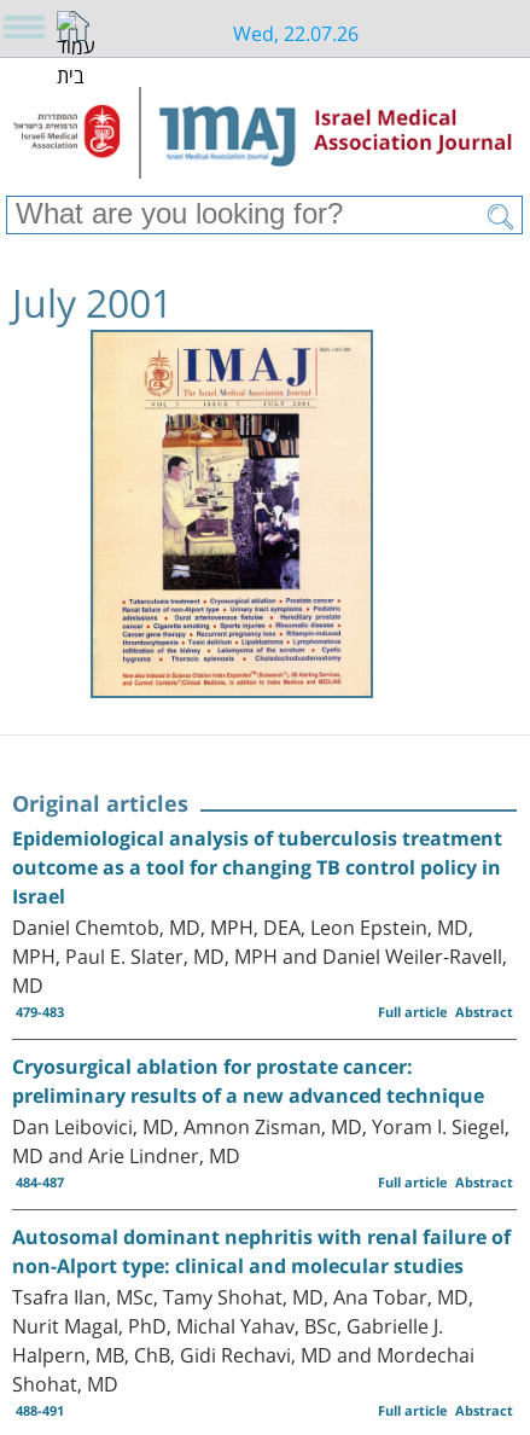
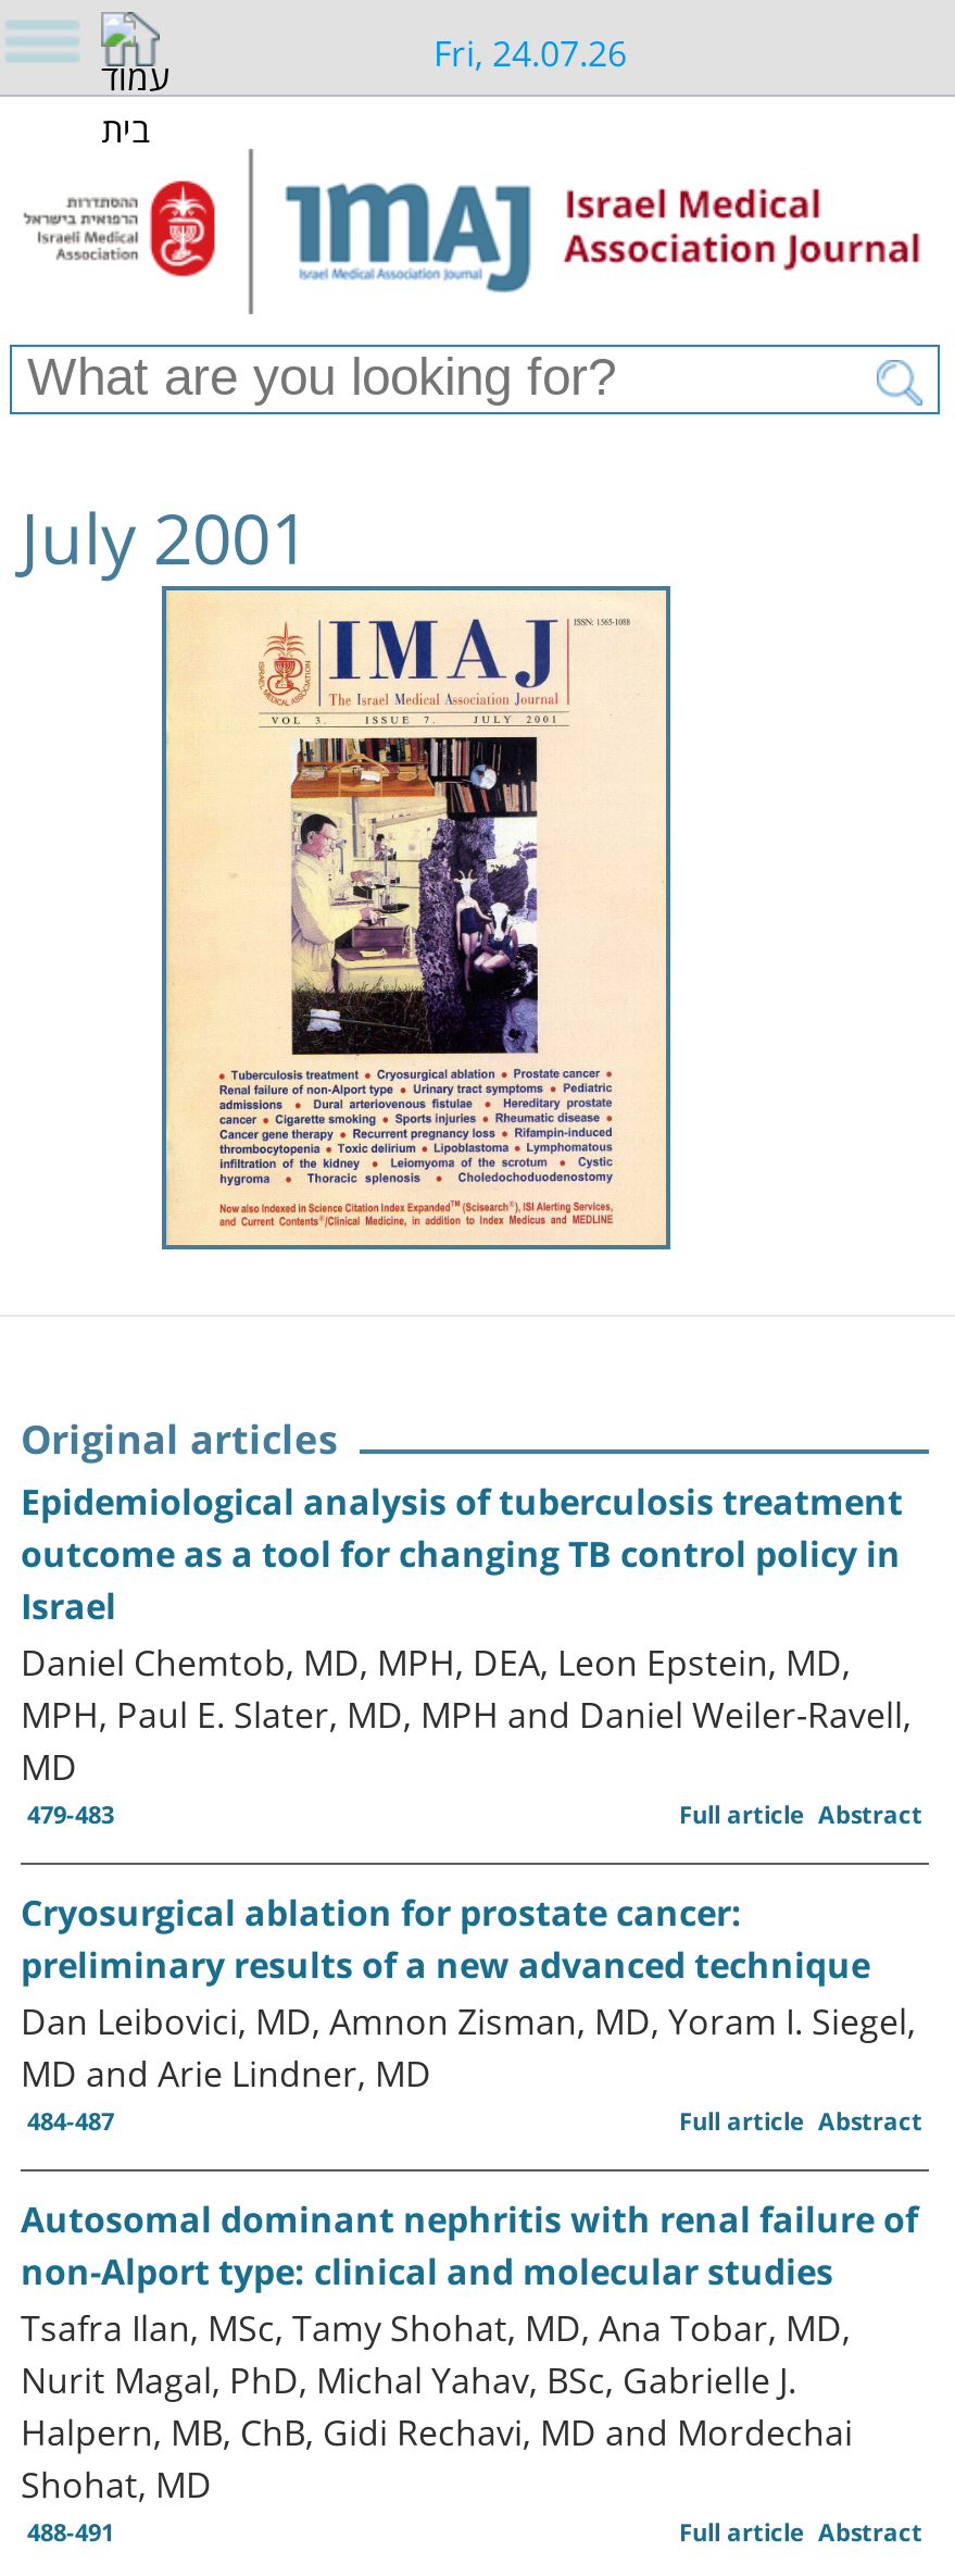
[232,11,358,51] Wed, 22.07.26 -> [433,12,627,84] Fri, 24.07.26

